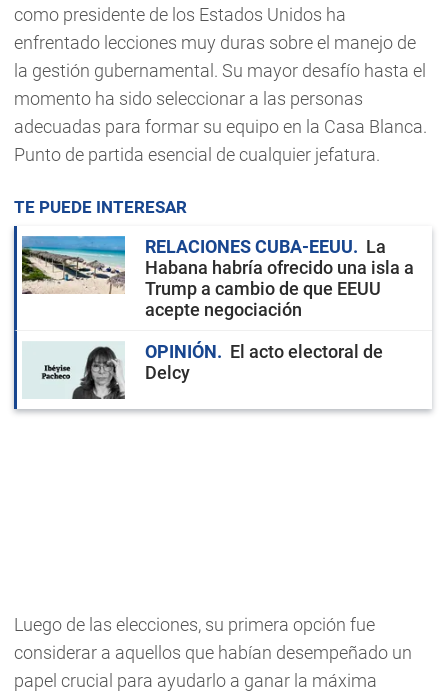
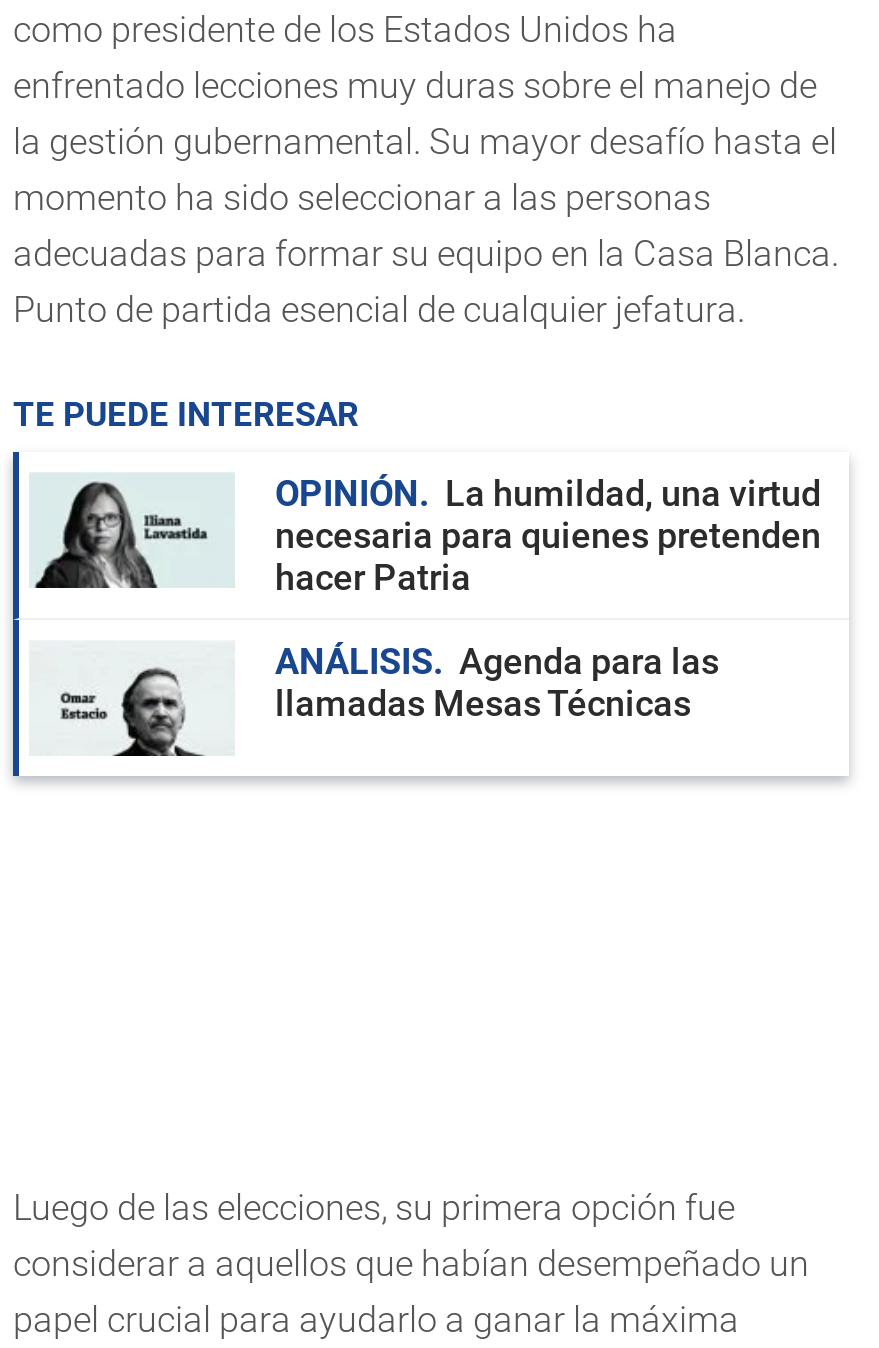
[21,235,126,295] [image] -> [33,480,233,590] [image]
[145,236,414,320] RELACIONES CUBA-EEUU | La | Habana habría ofrecido una isla a | Trump a cambio de que EEUU | acepte negociación -> none
[39,341,383,400] [image] | El acto electoral de | Delcy -> [59,472,821,758] [image] | La humildad, una virtud | necesaria para quienes pretenden | hacer Patria | ANÁLISIS | Agenda para las | llamadas Mesas Técnicas
moved [145,341,217,362] -> [275,472,419,514]: OPINIÓN

